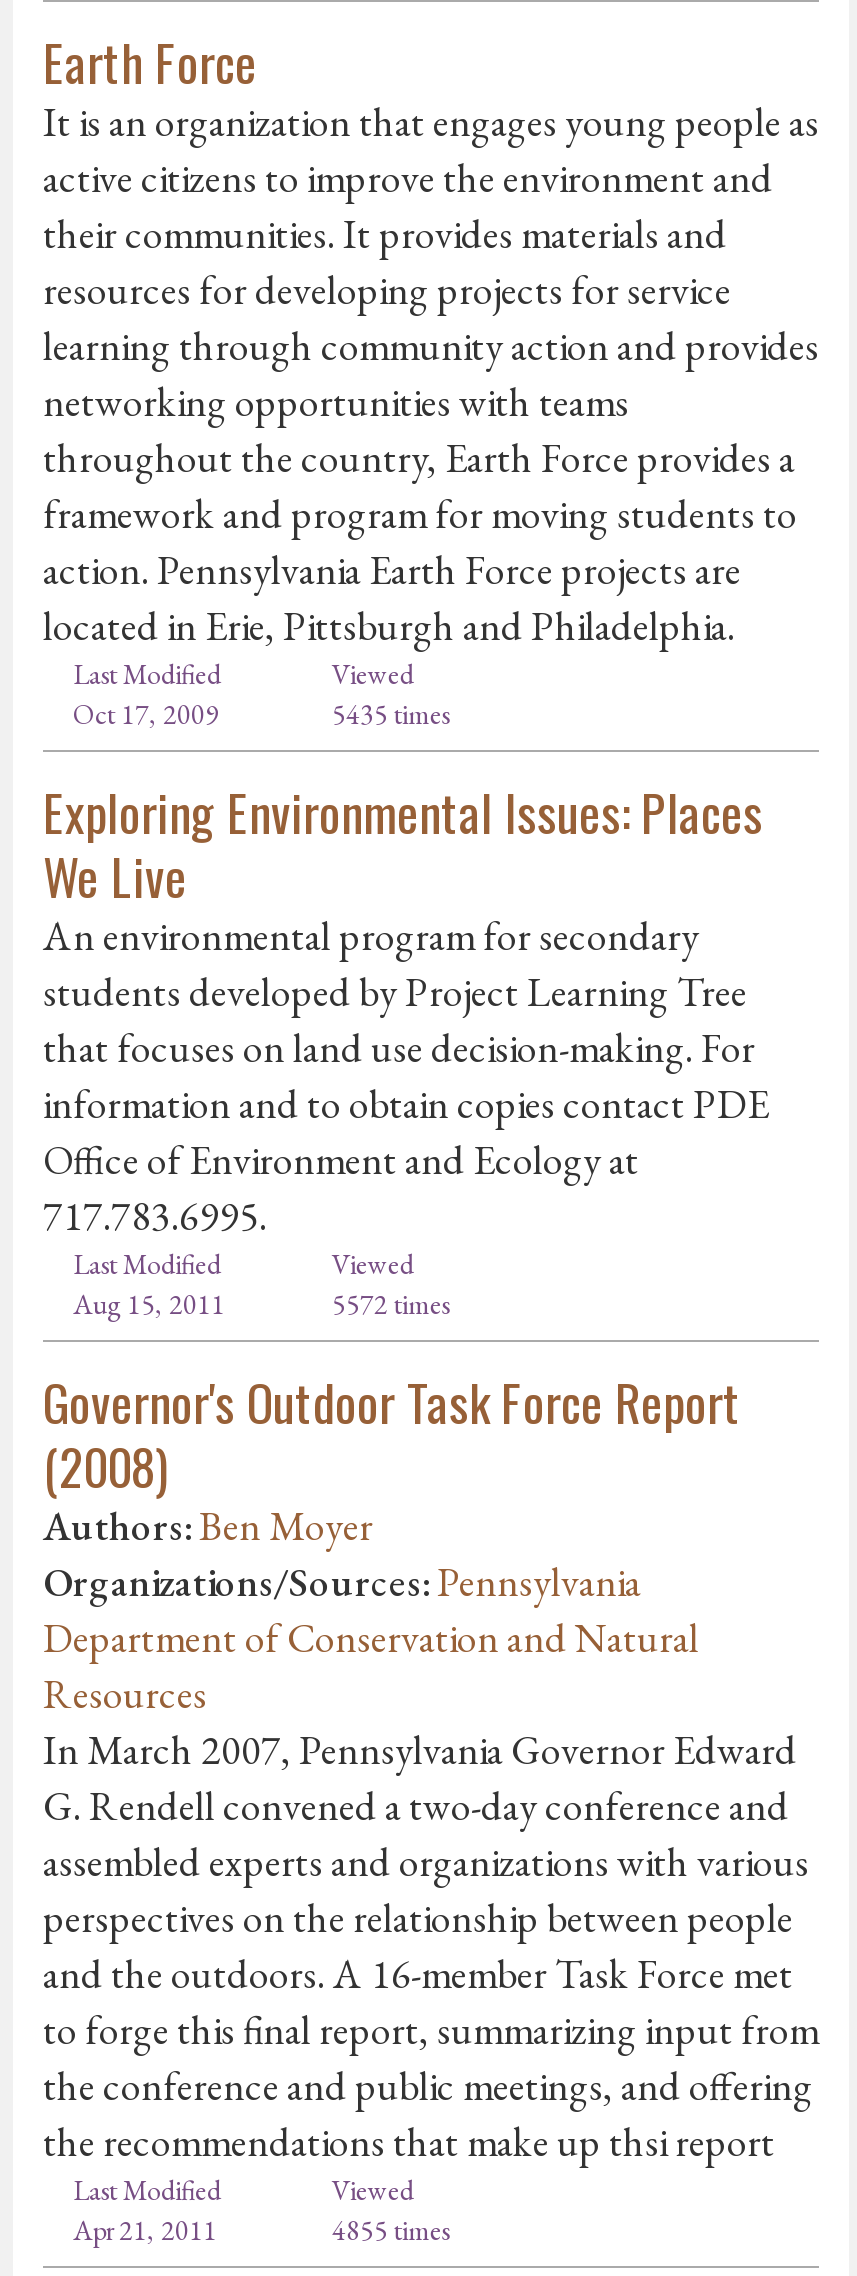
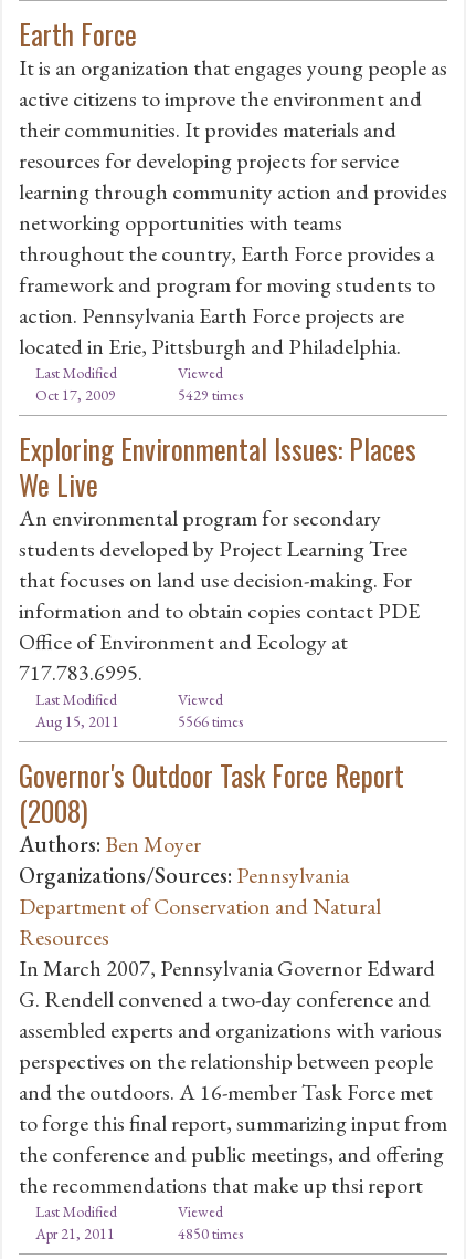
[332,696,450,732] 5435 times -> [178,385,243,405] 5429 times
[332,1286,450,1322] 5572 times -> [178,711,243,731] 5566 times
[332,2212,450,2248] 4855 times -> [178,1223,243,1243] 4850 times

